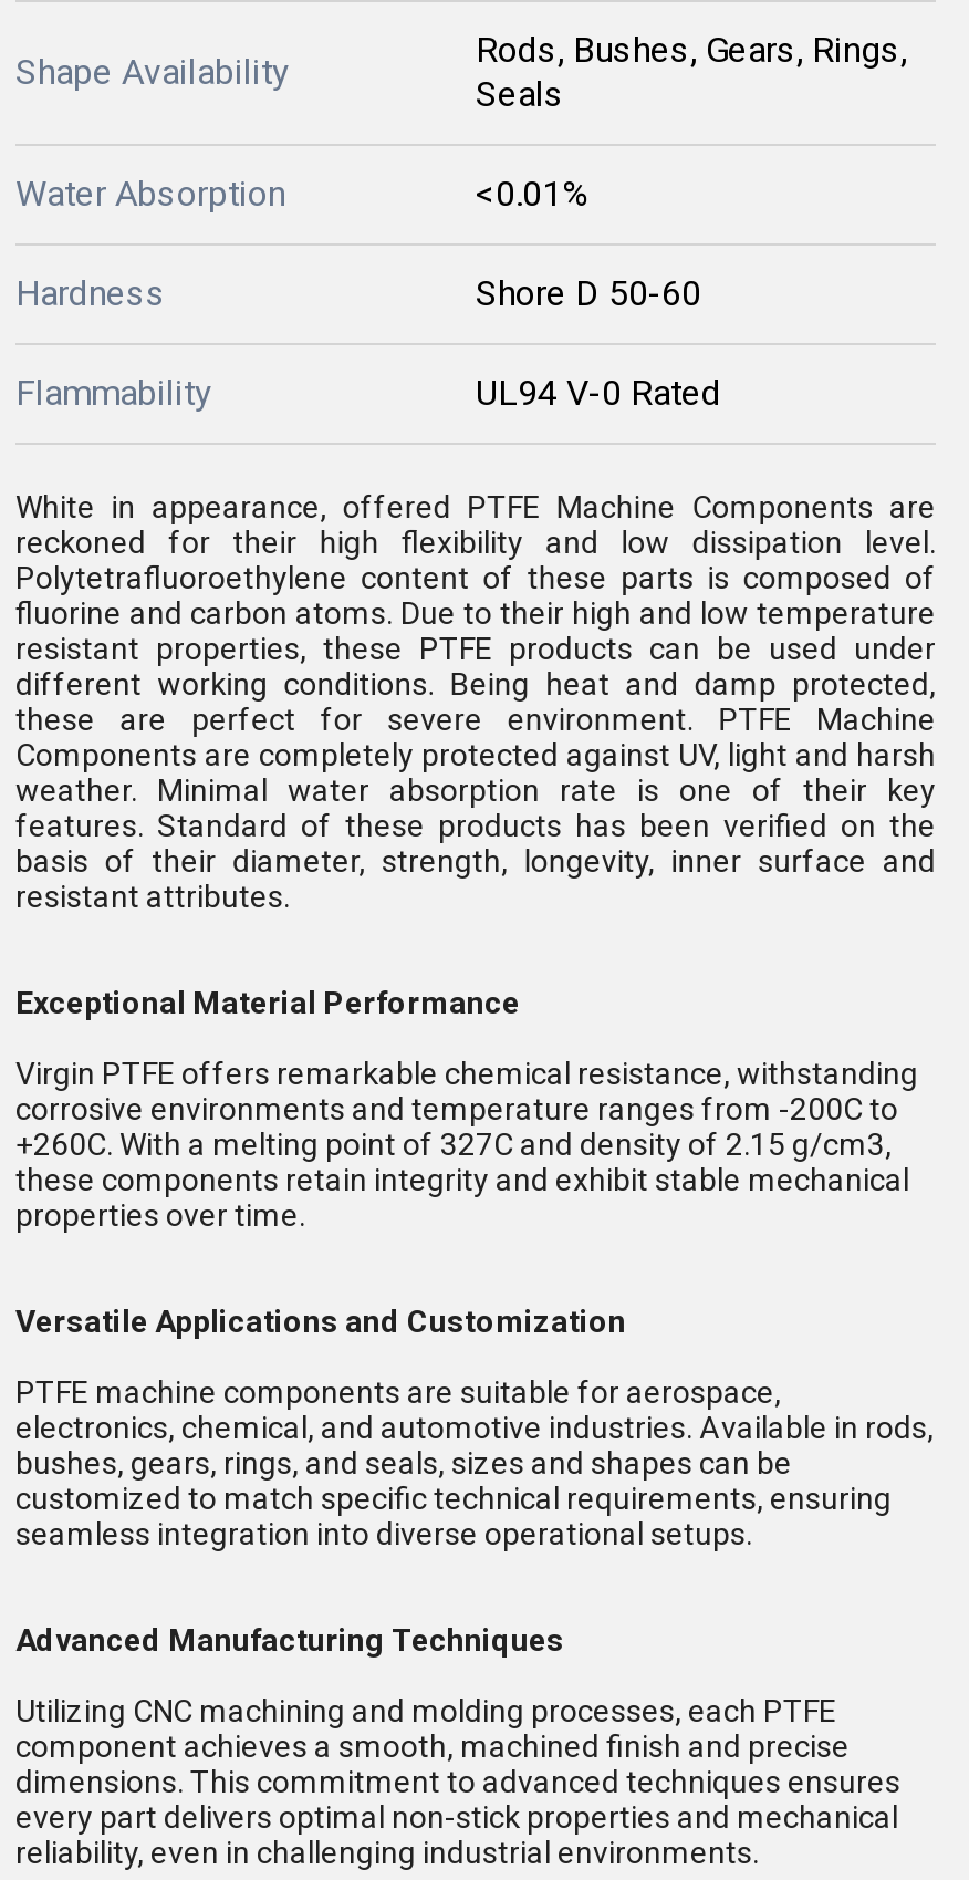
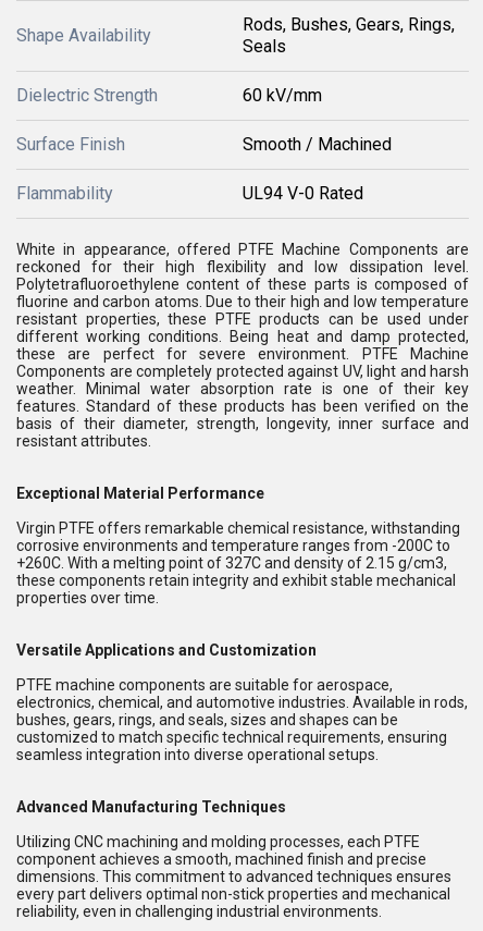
[15,173,588,215] Water Absorption | <0.01% -> [16,85,322,106] Dielectric Strength | 60 kV/mm
[15,272,701,314] Hardness | Shore D 50-60 -> [16,134,392,155] Surface Finish | Smooth / Machined

